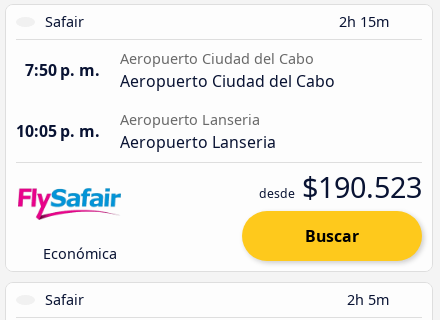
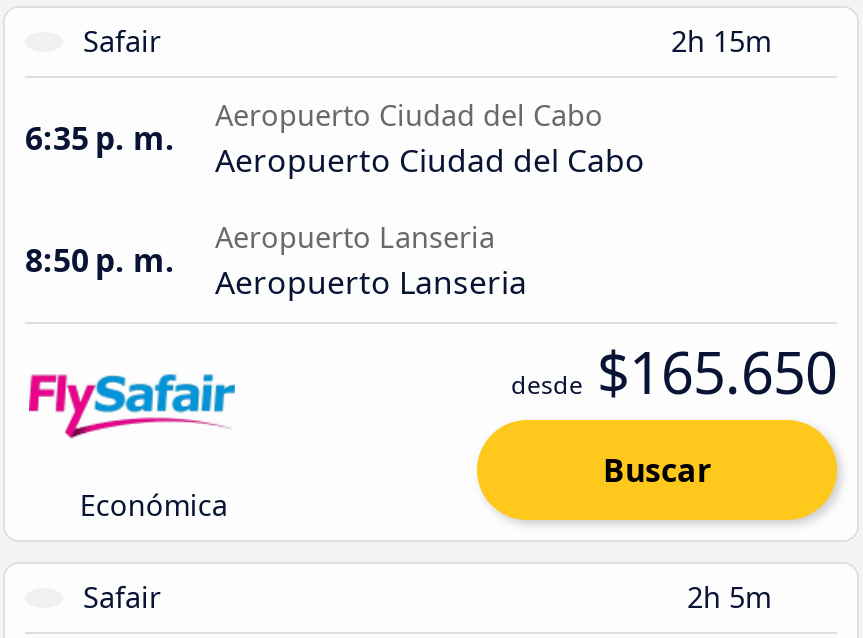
[25,59,335,92] 7:50 p. m. Aeropuerto Ciudad del Cabo -> [25,116,645,182] 6:35 p. m. Aeropuerto Ciudad del Cabo
[16,120,276,153] 10:05 p. m. Aeropuerto Lanseria -> [25,238,527,304] 8:50 p. m. Aeropuerto Lanseria
[259,167,422,206] desde $190.523 -> [511,332,837,410] desde $165.650

